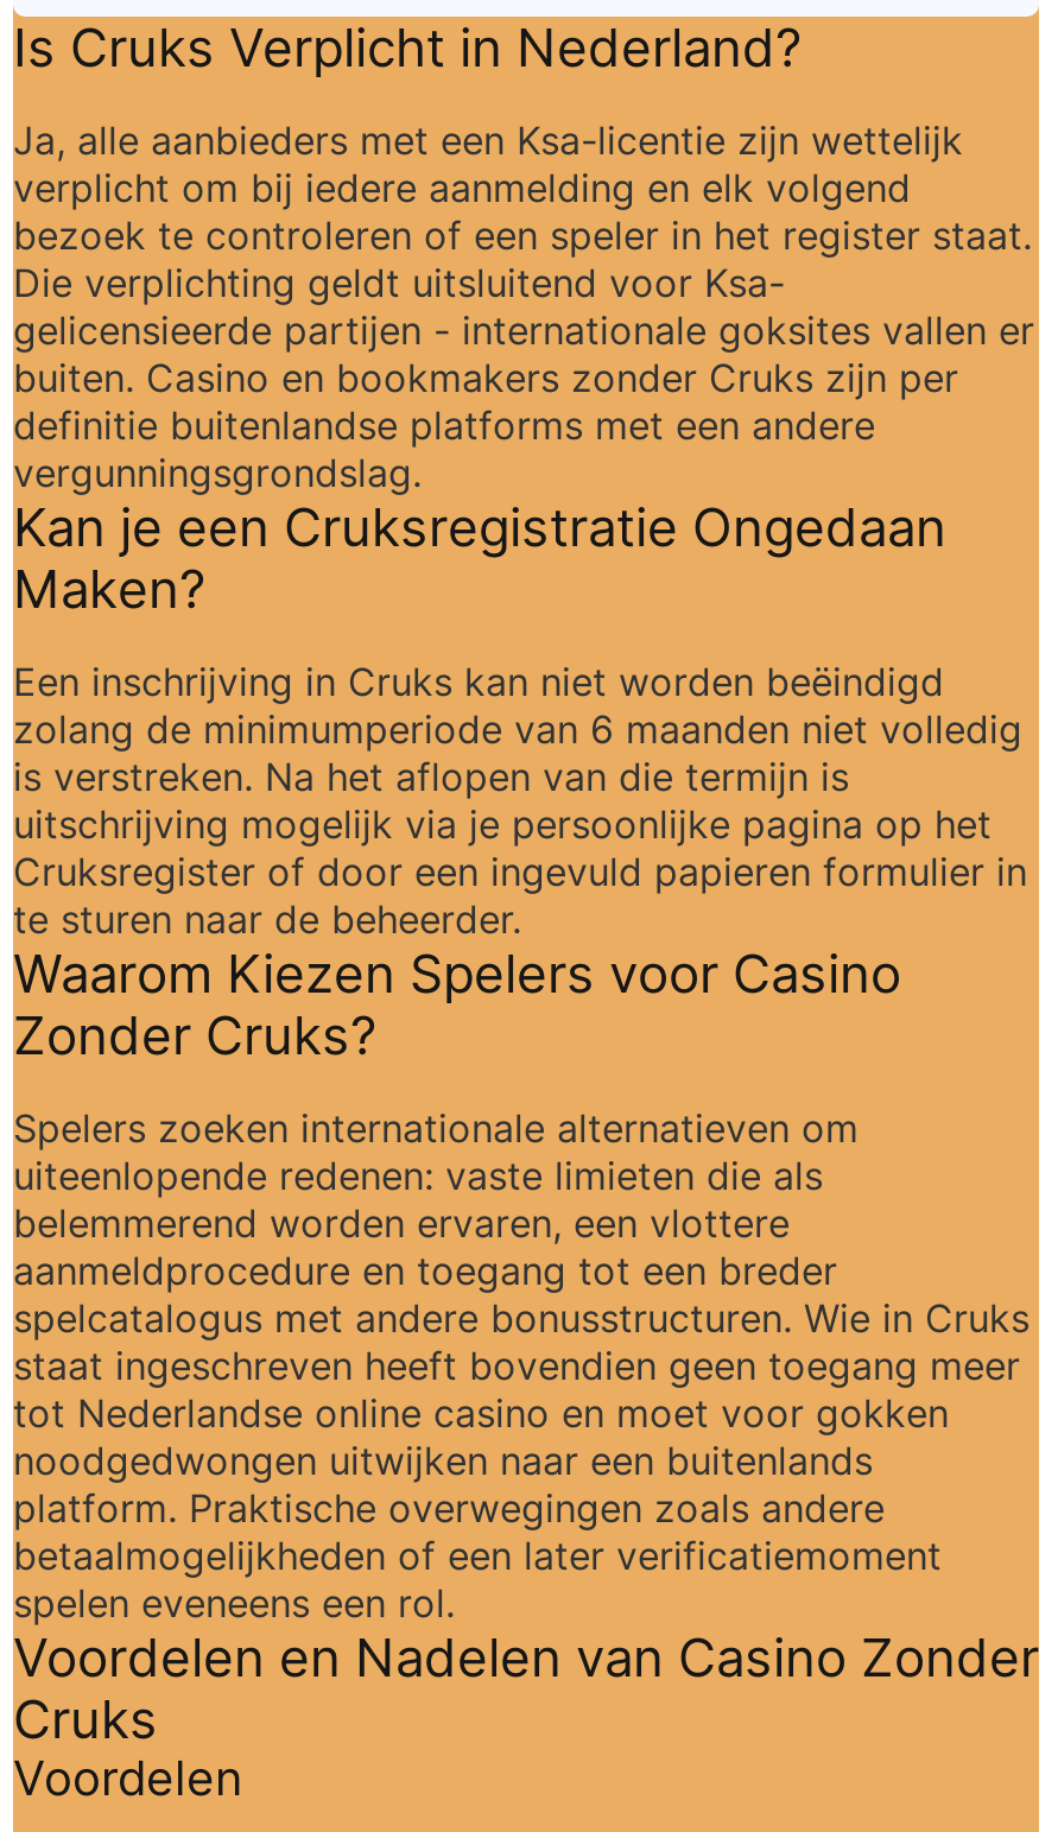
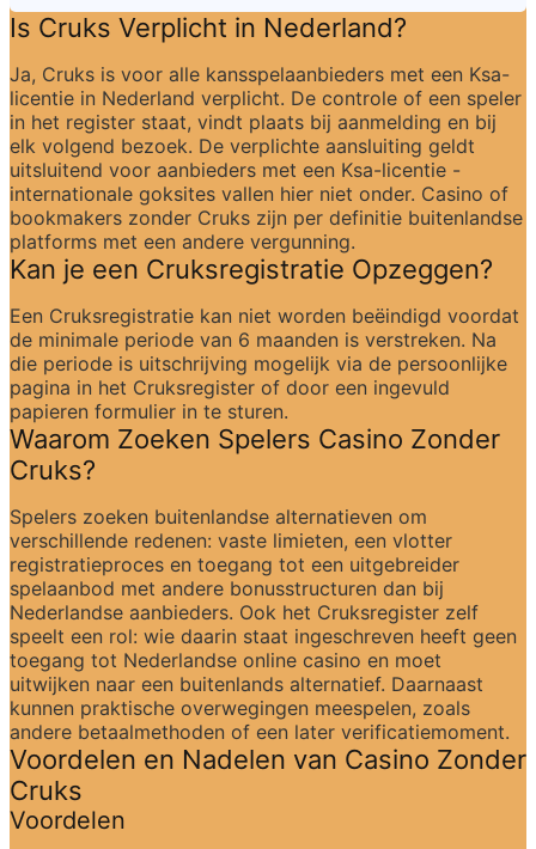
[13,116,1034,620] Ja, alle aanbieders met een Ksa-licentie zijn wettelijk | verplicht om bij iedere aanmelding en elk volgend | bezoek te controleren of een speler in het register staat. | Die verplichting geldt uitsluitend voor Ksa- | gelicensieerde partijen - internationale goksites vallen er | buiten. Casino en bookmakers zonder Cruks zijn per | definitie buitenlandse platforms met een andere | vergunningsgrondslag. | Kan je een Cruksregistratie Ongedaan | Maken? -> [10,62,523,285] Ja, Cruks is voor alle kansspelaanbieders met een Ksa- | licentie in Nederland verplicht. De controle of een speler | in het register staat, vindt plaats bij aanmelding en bij | elk volgend bezoek. De verplichte aansluiting geldt | uitsluitend voor aanbieders met een Ksa-licentie - | internationale goksites vallen hier niet onder. Casino of | bookmakers zonder Cruks zijn per definitie buitenlandse | platforms met een andere vergunning. | Kan je een Cruksregistratie Opzeggen?
[13,658,1027,1066] Een inschrijving in Cruks kan niet worden beëindigd | zolang de minimumperiode van 6 maanden niet volledig | is verstreken. Na het aflopen van die termijn is | uitschrijving mogelijk via je persoonlijke pagina op het | Cruksregister of door een ingevuld papieren formulier in | te sturen naar de beheerder. | Waarom Kiezen Spelers voor Casino | Zonder Cruks? -> [10,304,519,485] Een Cruksregistratie kan niet worden beëindigd voordat | de minimale periode van 6 maanden is verstreken. Na | die periode is uitschrijving mogelijk via de persoonlijke | pagina in het Cruksregister of door een ingevuld | papieren formulier in te sturen. | Waarom Zoeken Spelers Casino Zonder | Cruks?
[13,1104,1030,1627] Spelers zoeken internationale alternatieven om | uiteenlopende redenen: vaste limieten die als | belemmerend worden ervaren, een vlottere | aanmeldprocedure en toegang tot een breder | spelcatalogus met andere bonusstructuren. Wie in Cruks | staat ingeschreven heeft bovendien geen toegang meer | tot Nederlandse online casino en moet voor gokken | noodgedwongen uitwijken naar een buitenlands | platform. Praktische overwegingen zoals andere | betaalmogelijkheden of een later verificatiemoment | spelen eveneens een rol. -> [10,505,517,744] Spelers zoeken buitenlandse alternatieven om | verschillende redenen: vaste limieten, een vlotter | registratieproces en toegang tot een uitgebreider | spelaanbod met andere bonusstructuren dan bij | Nederlandse aanbieders. Ook het Cruksregister zelf | speelt een rol: wie daarin staat ingeschreven heeft geen | toegang tot Nederlandse online casino en moet | uitwijken naar een buitenlands alternatief. Daarnaast | kunnen praktische overwegingen meespelen, zoals | andere betaalmethoden of een later verificatiemoment.

